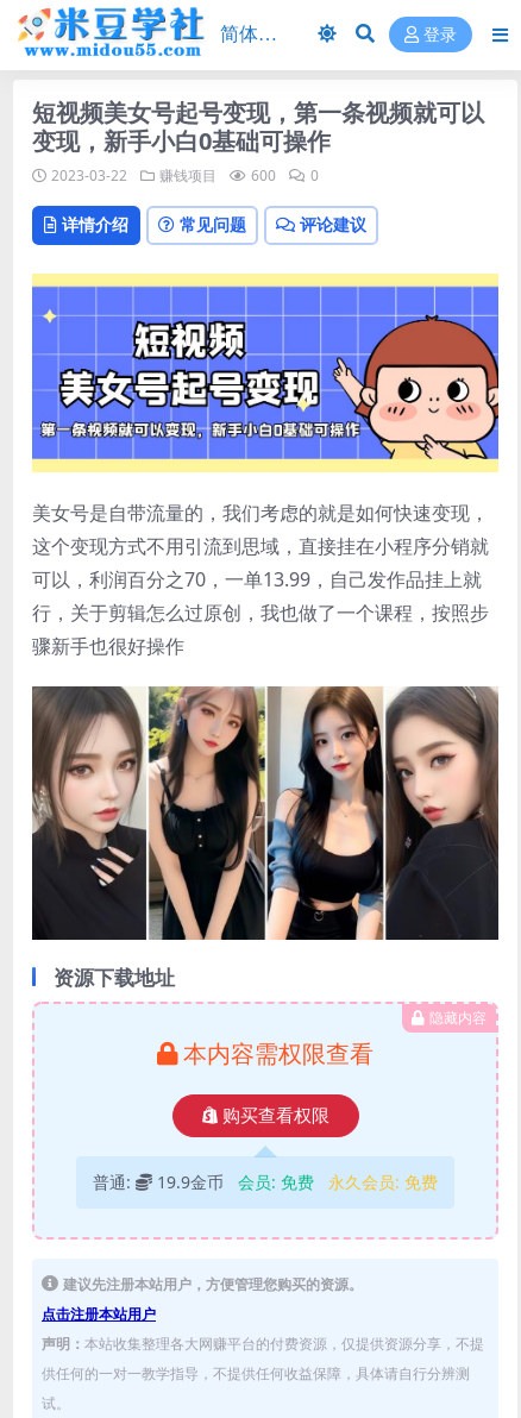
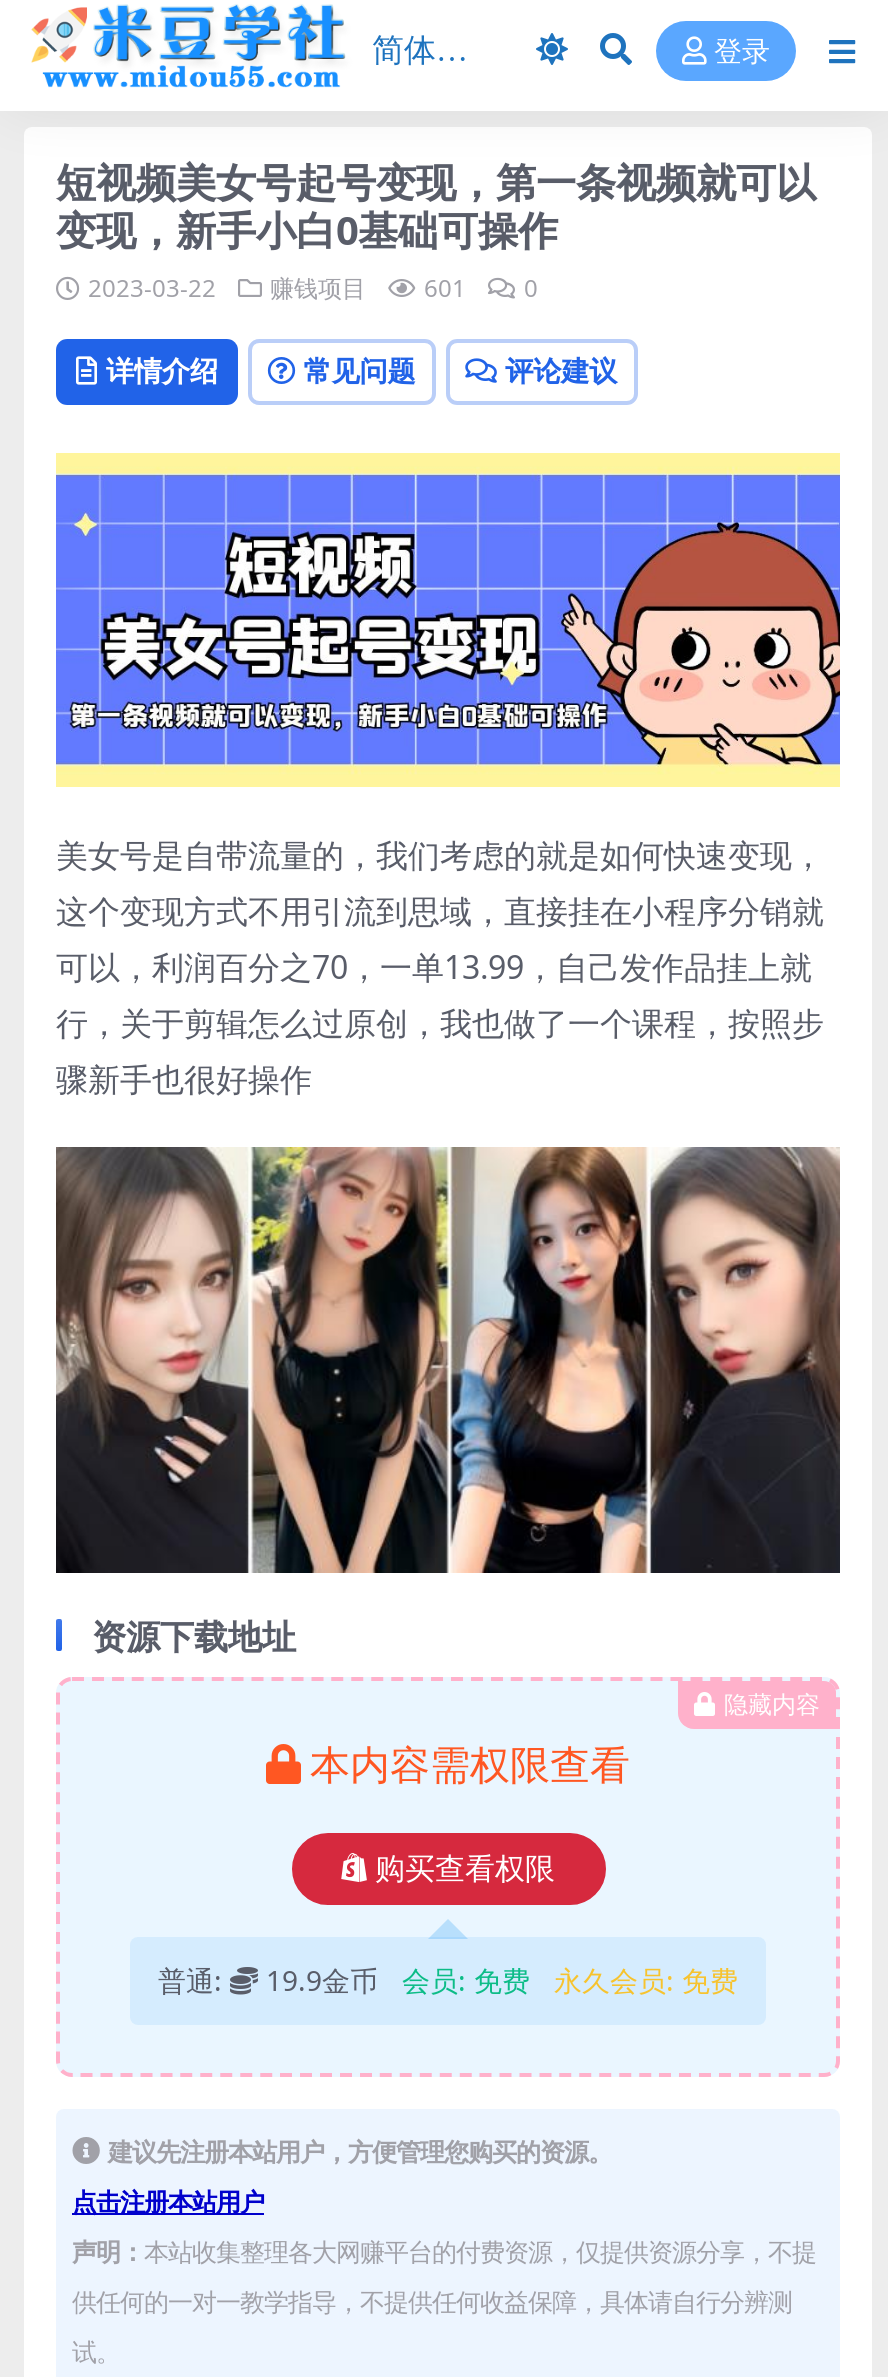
[51,165,319,186] 2023-03-22 赚钱项目 600 0 -> [88,271,538,305] 2023-03-22 赚钱项目 601 0

